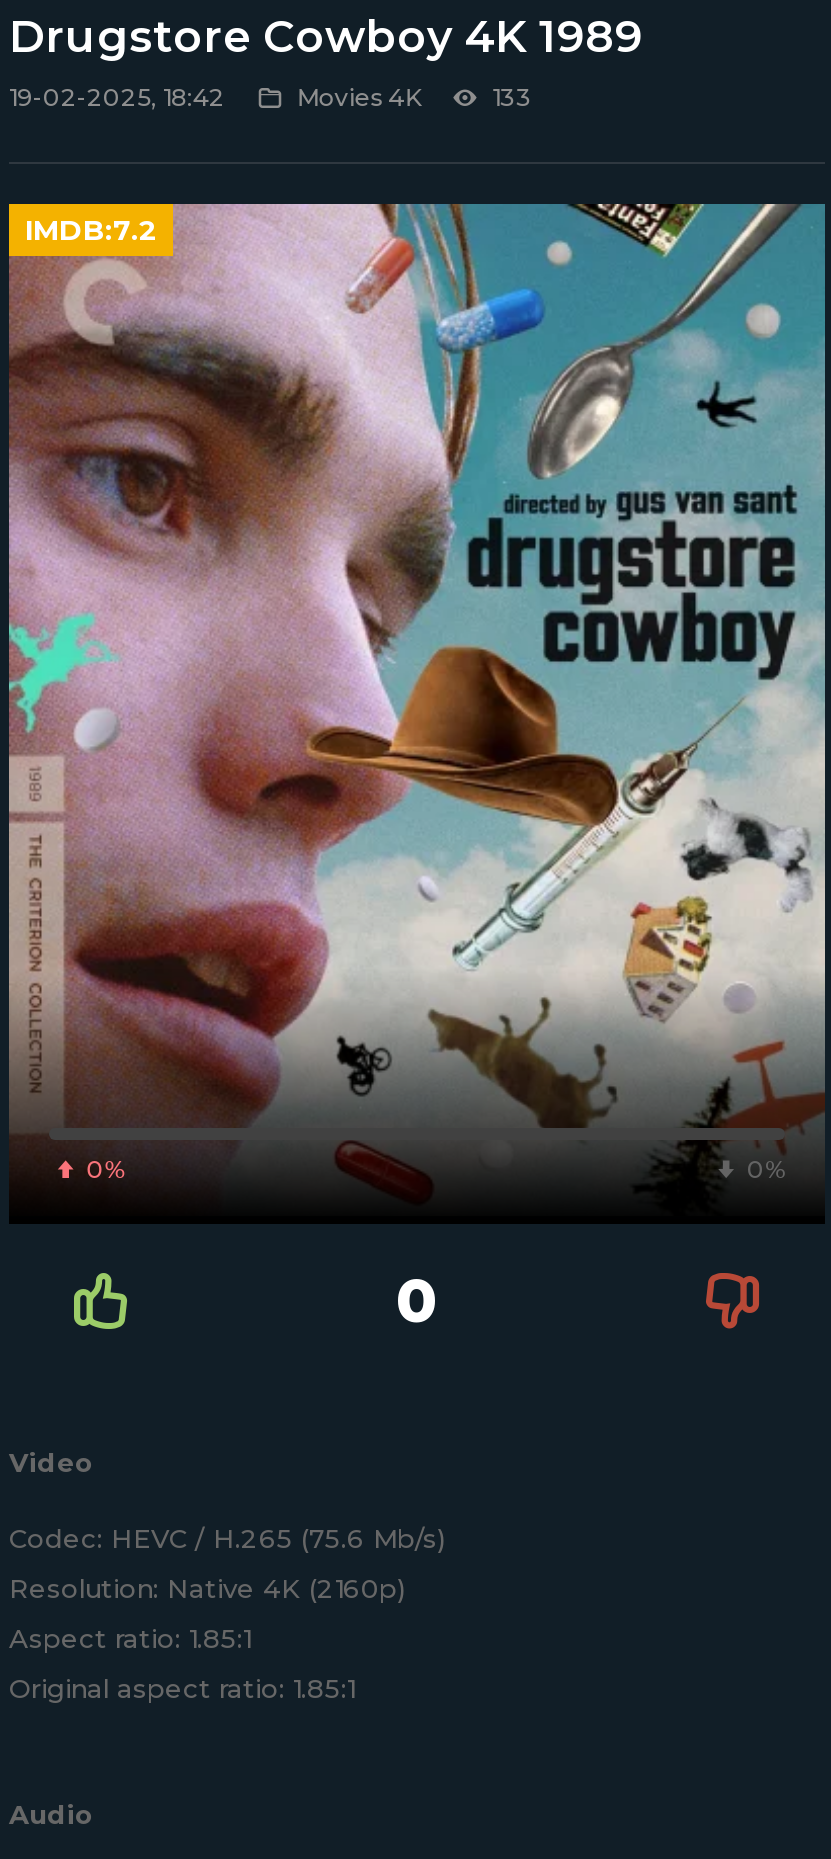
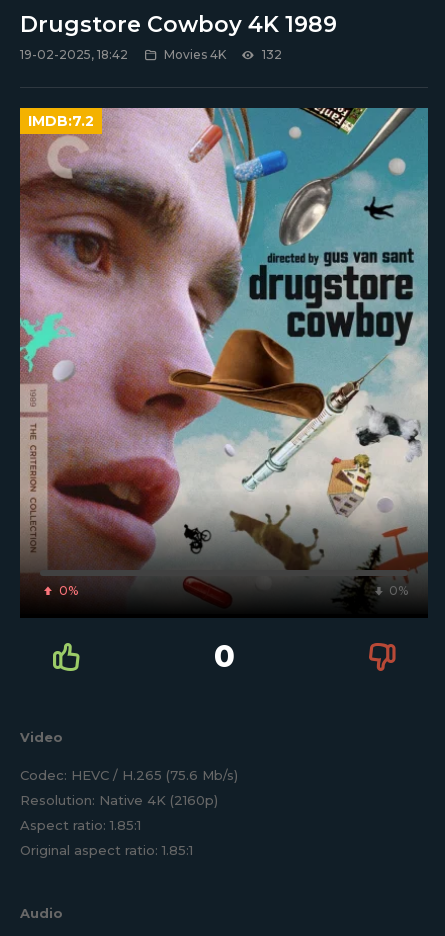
[492,82,532,112] 133 -> [262,47,282,62] 132

